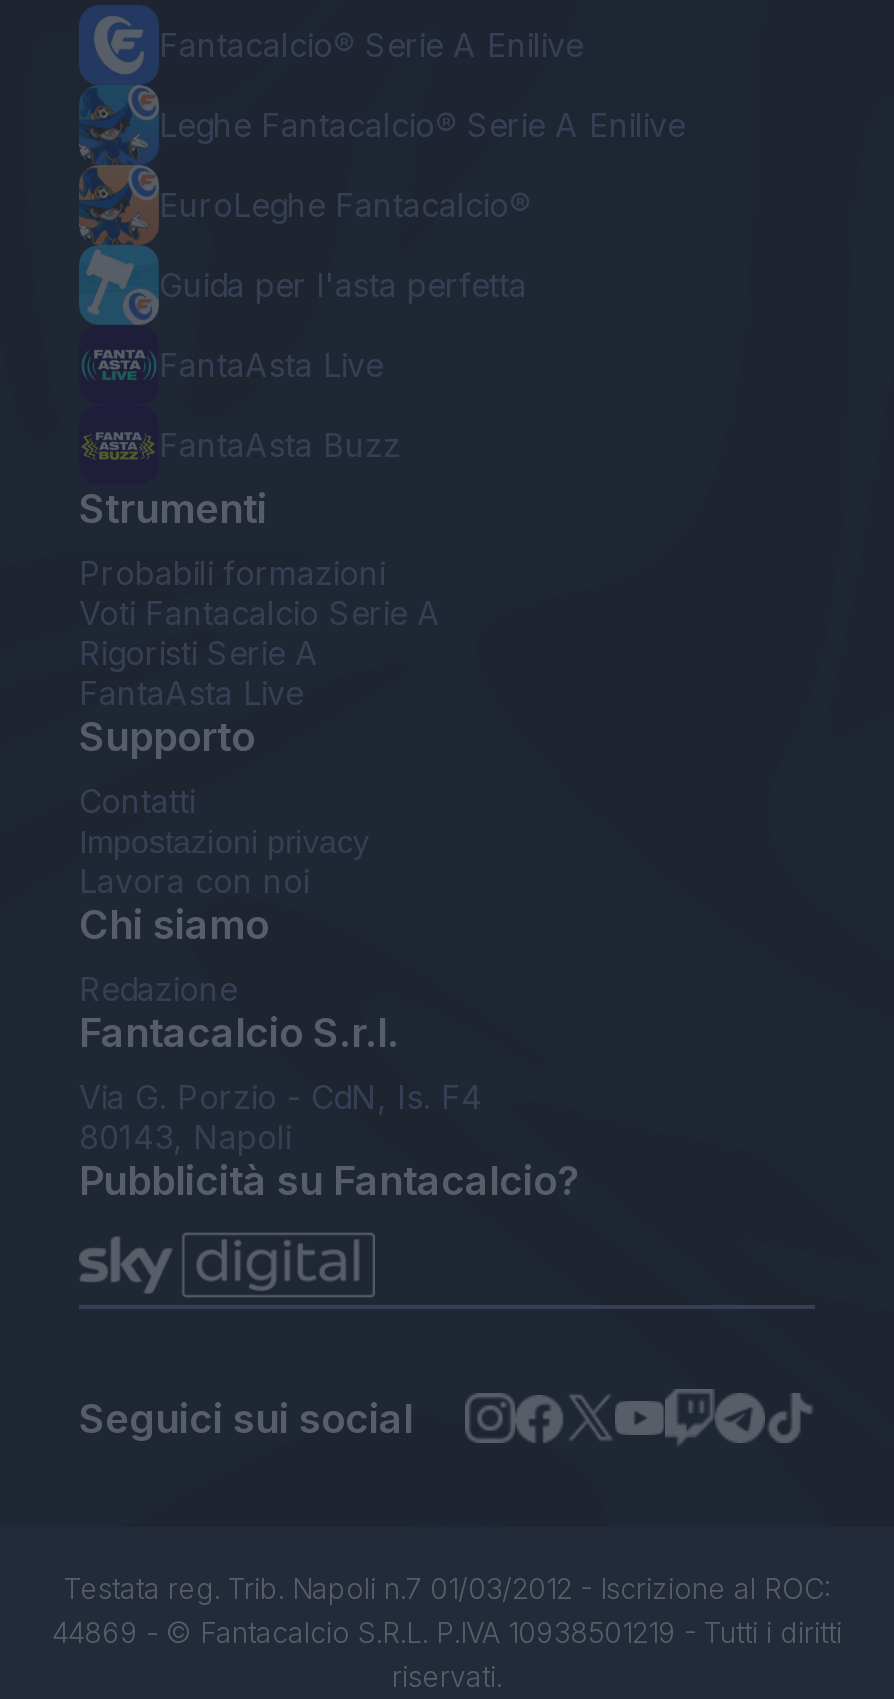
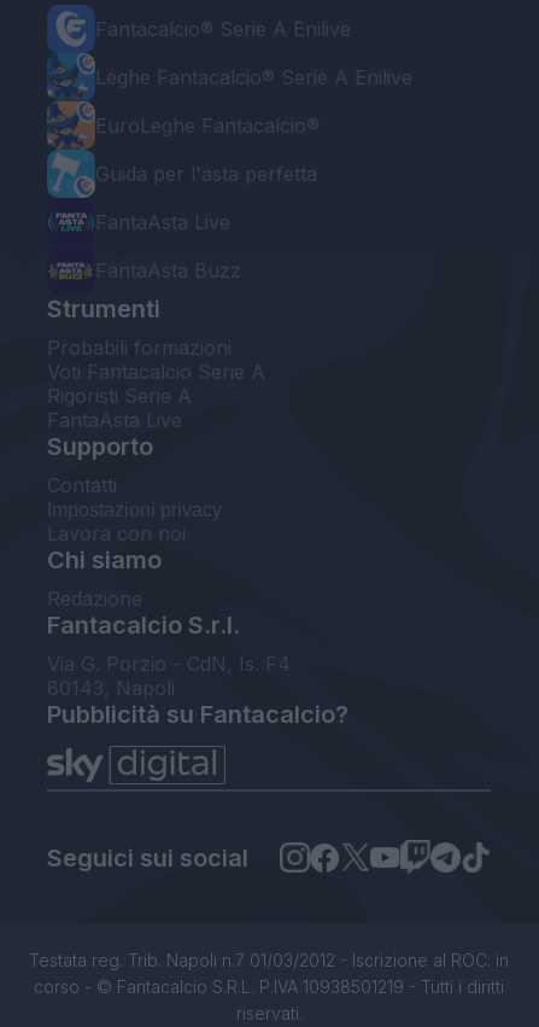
[52,1571,842,1649] Testata reg. Trib. Napoli n.7 01/03/2012 - Iscrizione al ROC: | 44869 - © Fantacalcio S.R.L. P.IVA 10938501219 - Tutti i diritti -> [29,950,509,997] Testata reg. Trib. Napoli n.7 01/03/2012 - Iscrizione al ROC: in | corso - © Fantacalcio S.R.L. P.IVA 10938501219 - Tutti i diritti

